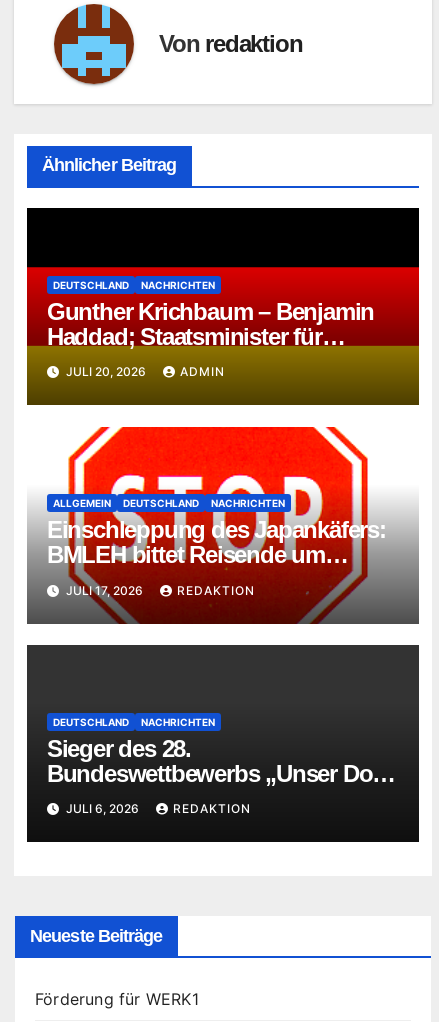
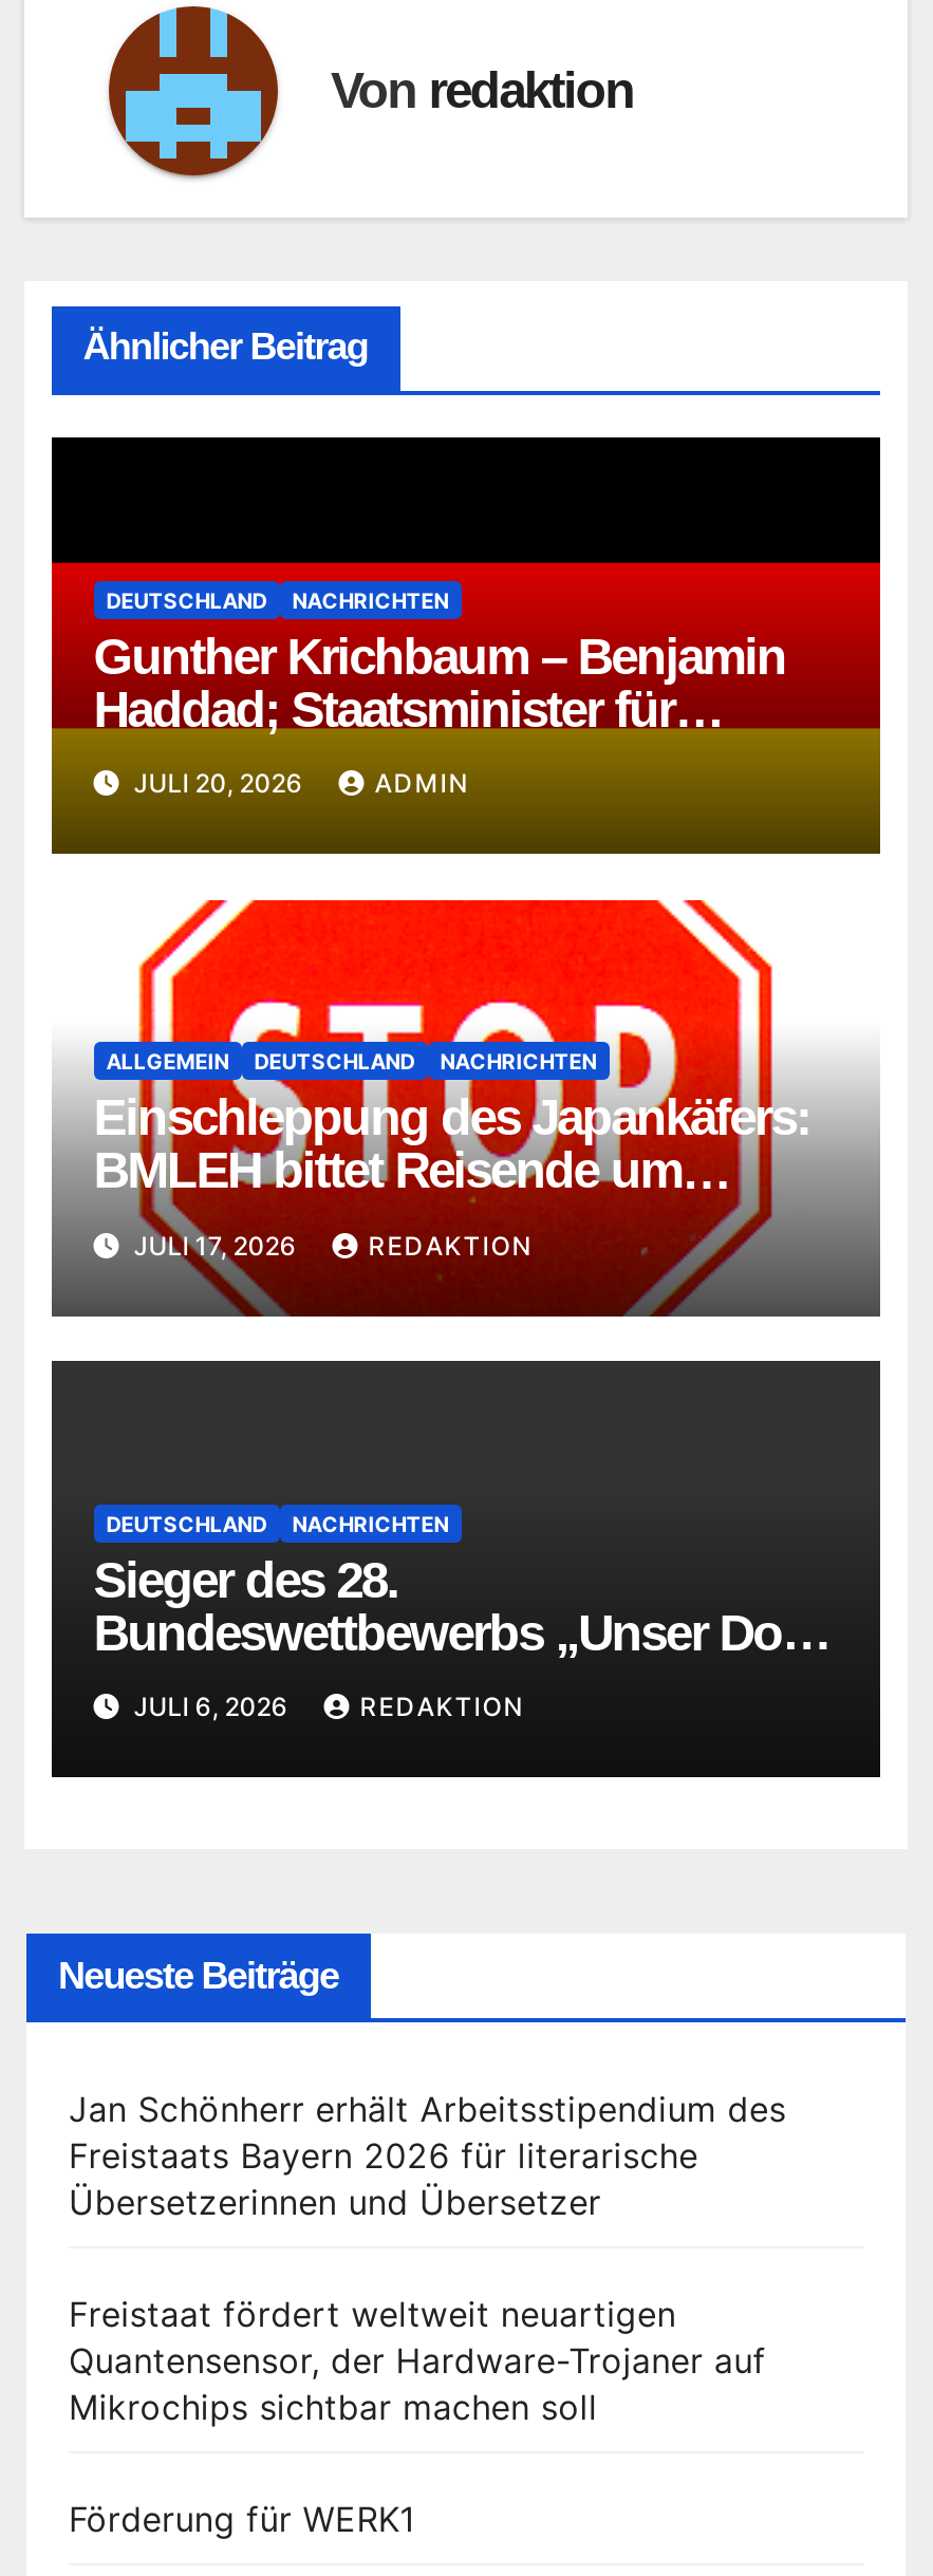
none -> [69,2089,786,2429] Jan Schönherr erhält Arbeitsstipendium des | Freistaats Bayern 2026 für literarische | Übersetzerinnen und Übersetzer | Freistaat fördert weltweit neuartigen | Quantensensor, der Hardware-Trojaner auf | Mikrochips sichtbar machen soll

